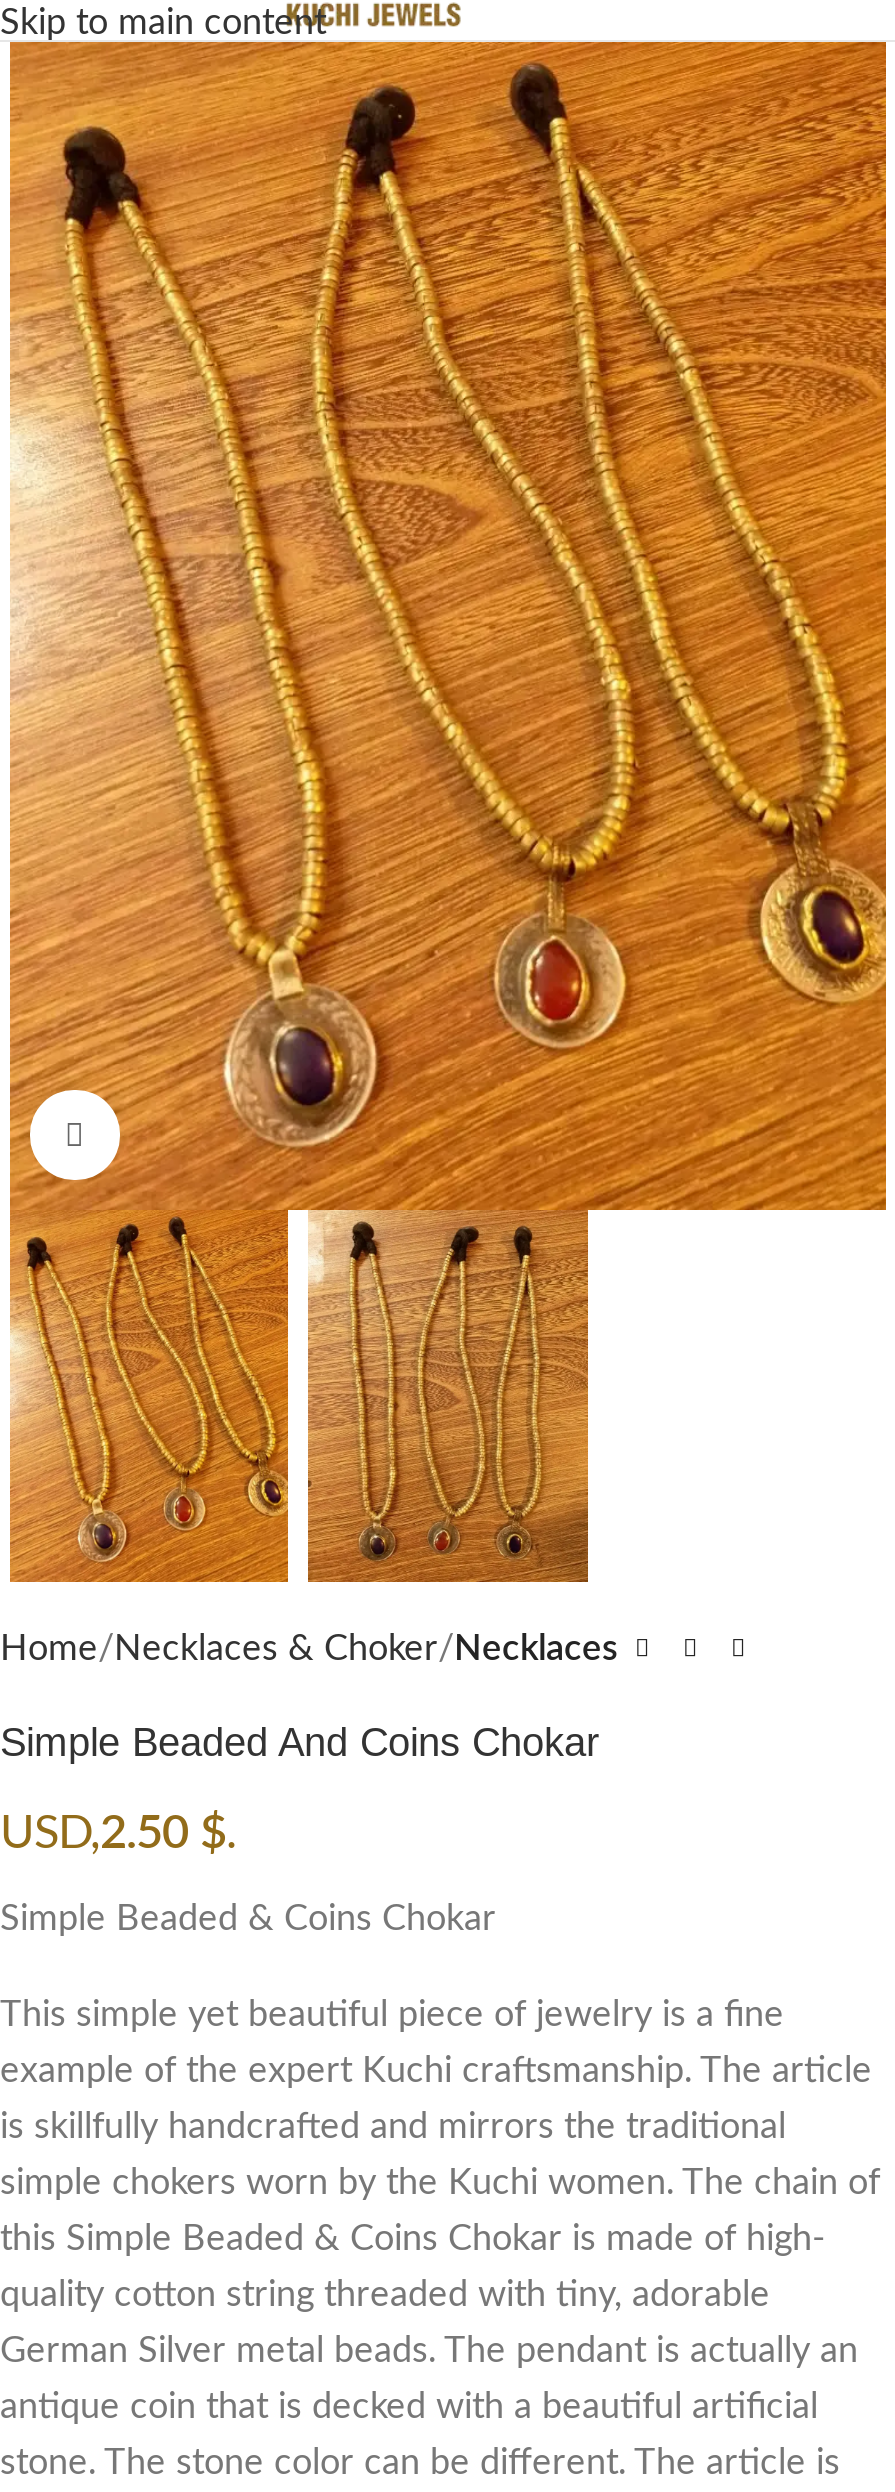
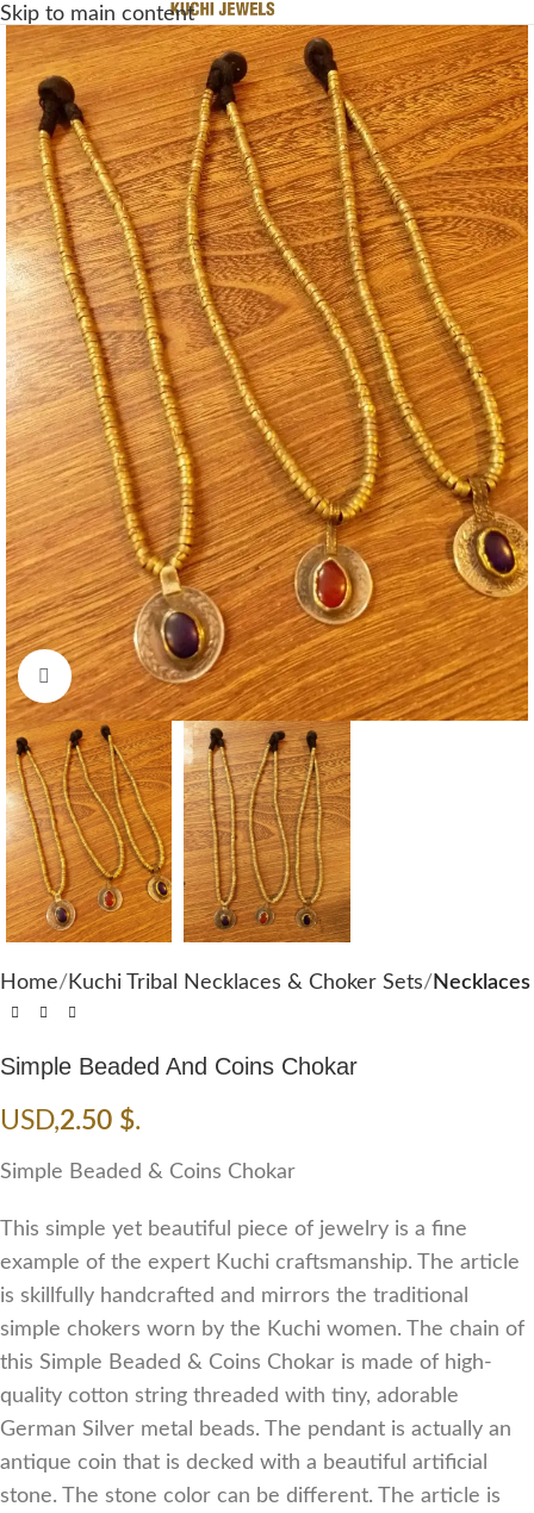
[0,1632,618,1668] Home Necklaces & Choker Necklaces -> [0,972,530,993] Home Kuchi Tribal Necklaces & Choker Sets Necklaces

